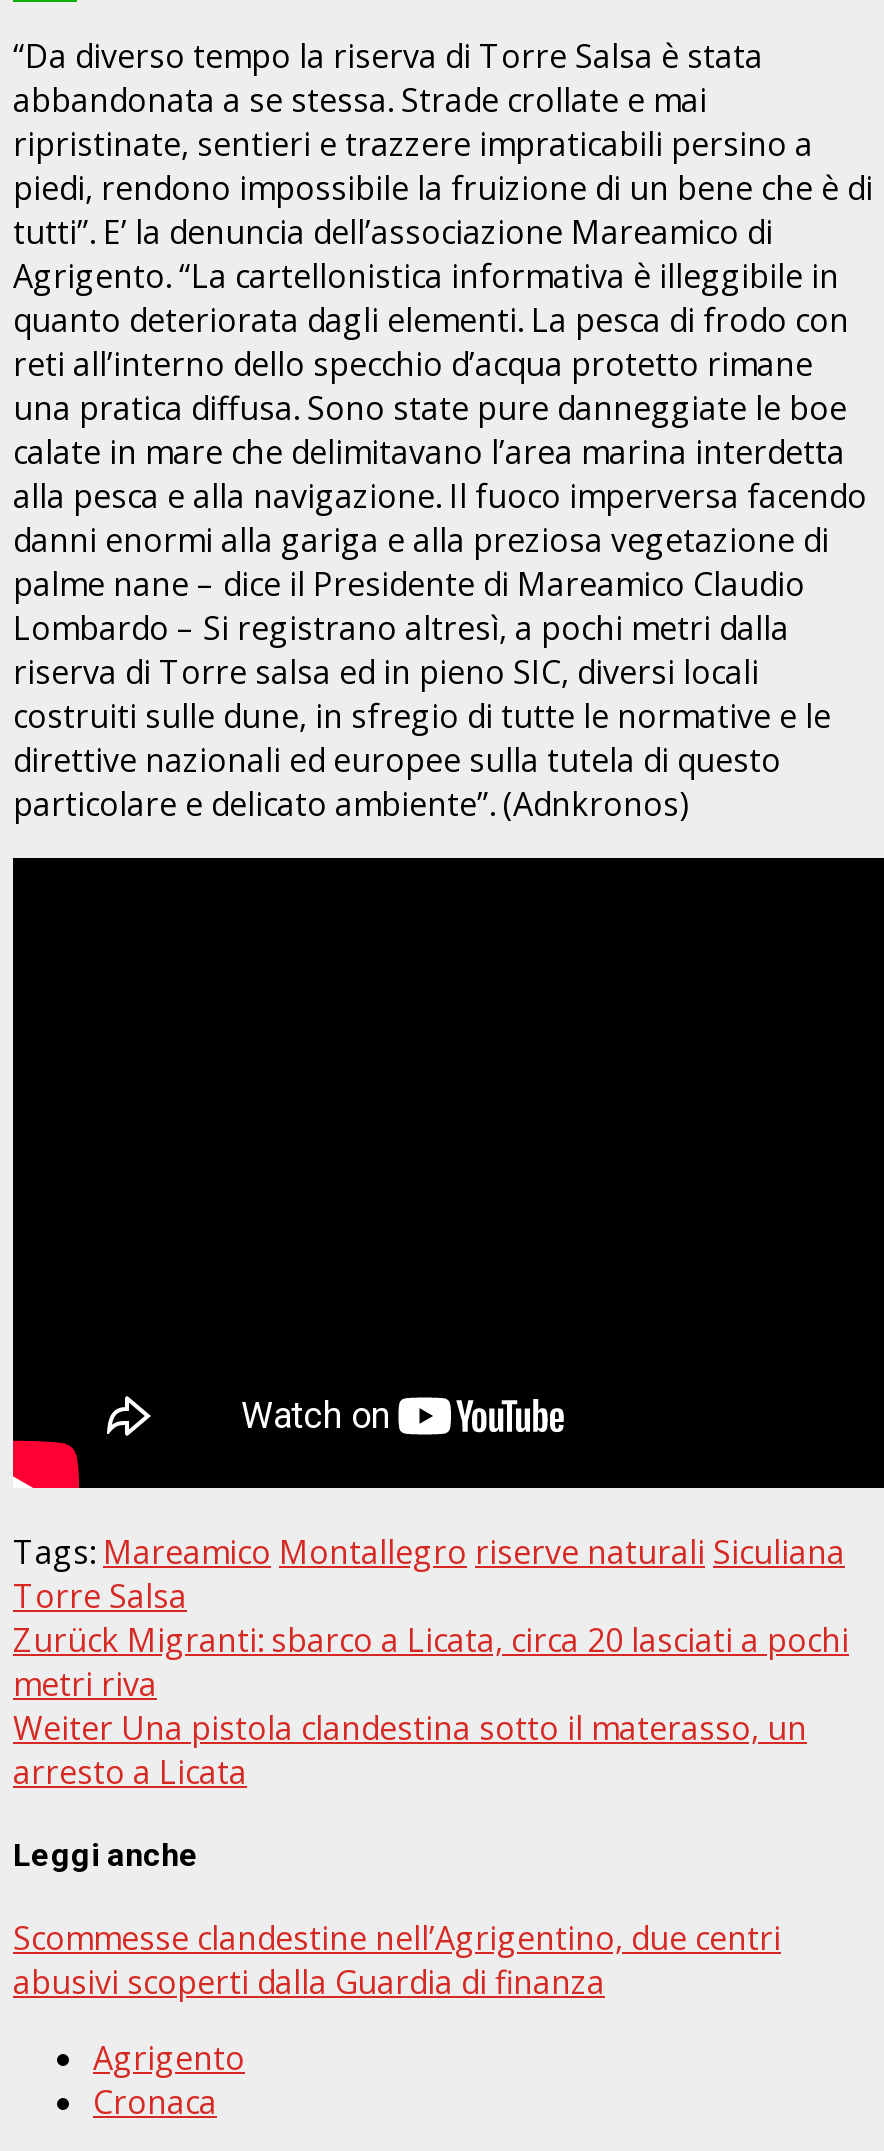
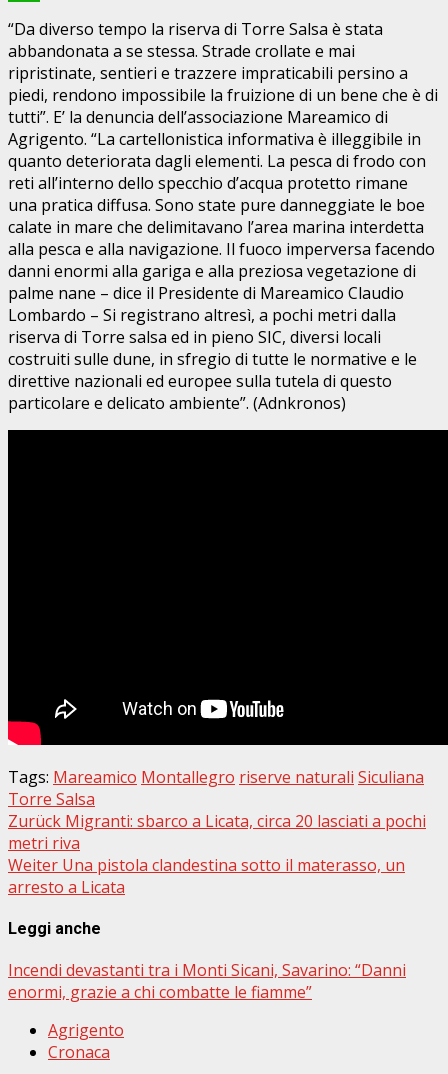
[13,1917,781,2005] Scommesse clandestine nell’Agrigentino, due centri | abusivi scoperti dalla Guardia di finanza -> [8,959,406,1003] Incendi devastanti tra i Monti Sicani, Savarino: “Danni | enormi, grazie a chi combatte le fiamme”

